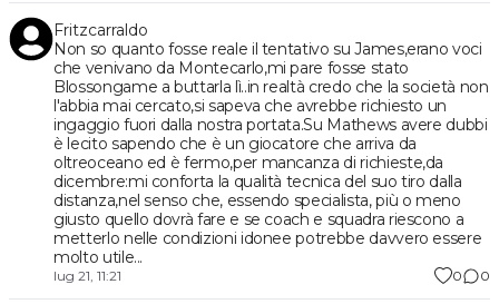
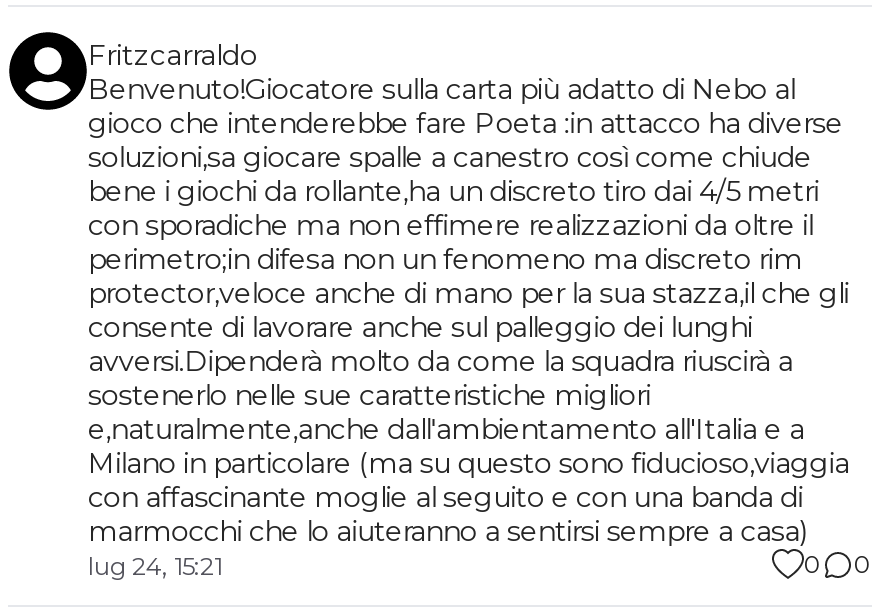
[53,39,489,284] Non so quanto fosse reale il tentativo su James,erano voci | che venivano da Montecarlo,mi pare fosse stato | Blossongame a buttarla lì..in realtà credo che la società non | l'abbia mai cercato,si sapeva che avrebbe richiesto un | ingaggio fuori dalla nostra portata.Su Mathews avere dubbi | è lecito sapendo che è un giocatore che arriva da | oltreoceano ed è fermo,per mancanza di richieste,da | dicembre:mi conforta la qualità tecnica del suo tiro dalla | distanza,nel senso che, essendo specialista, più o meno | giusto quello dovrà fare e se coach e squadra riescono a | metterlo nelle condizioni idonee potrebbe davvero essere | molto utile... | lug 21, 11:21 -> [88,71,849,580] Benvenuto!Giocatore sulla carta più adatto di Nebo al | gioco che intenderebbe fare Poeta :in attacco ha diverse | soluzioni,sa giocare spalle a canestro così come chiude | bene i giochi da rollante,ha un discreto tiro dai 4/5 metri | con sporadiche ma non effimere realizzazioni da oltre il | perimetro;in difesa non un fenomeno ma discreto rim | protector,veloce anche di mano per la sua stazza,il che gli | consente di lavorare anche sul palleggio dei lunghi | avversi.Dipenderà molto da come la squadra riuscirà a | sostenerlo nelle sue caratteristiche migliori | e,naturalmente,anche dall'ambientamento all'Italia e a | Milano in particolare (ma su questo sono fiducioso,viaggia | con affascinante moglie al seguito e con una banda di | marmocchi che lo aiuteranno a sentirsi sempre a casa) | lug 24, 15:21

